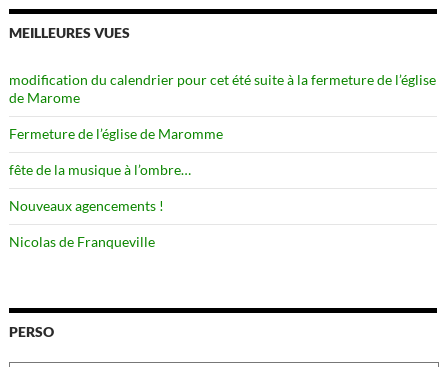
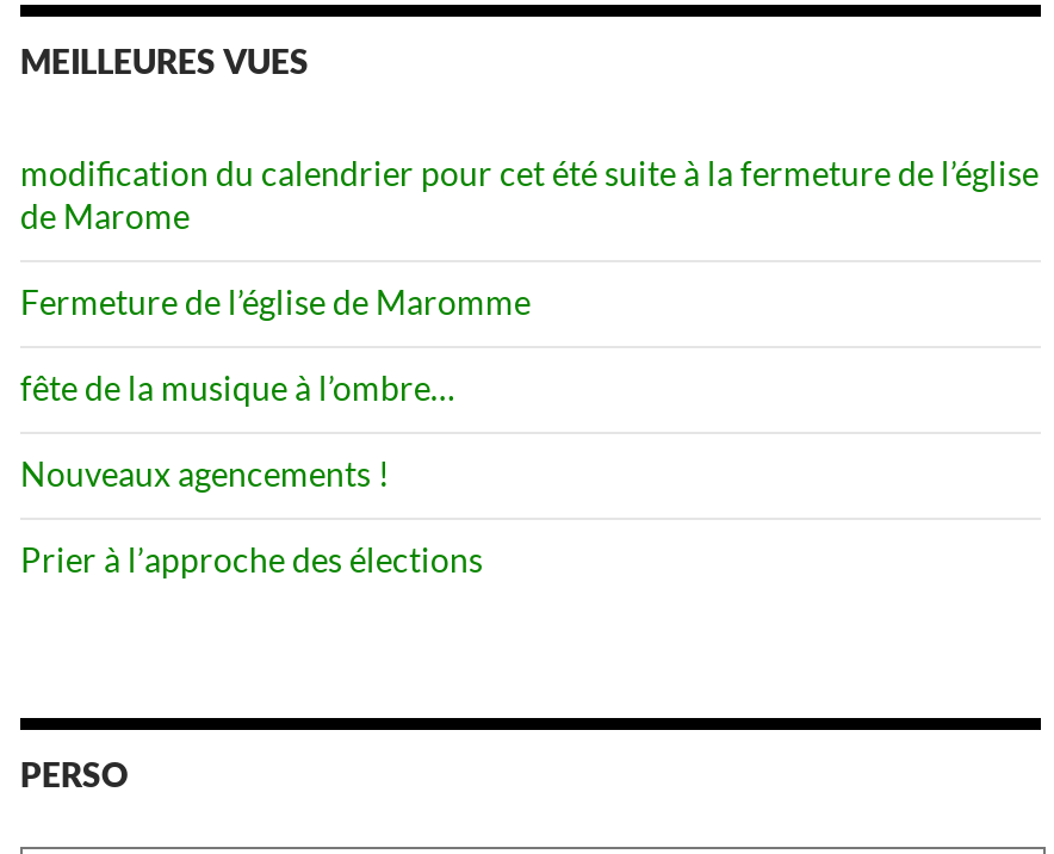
[9,233,155,250] Nicolas de Franqueville -> [20,540,483,580] Prier à l’approche des élections

